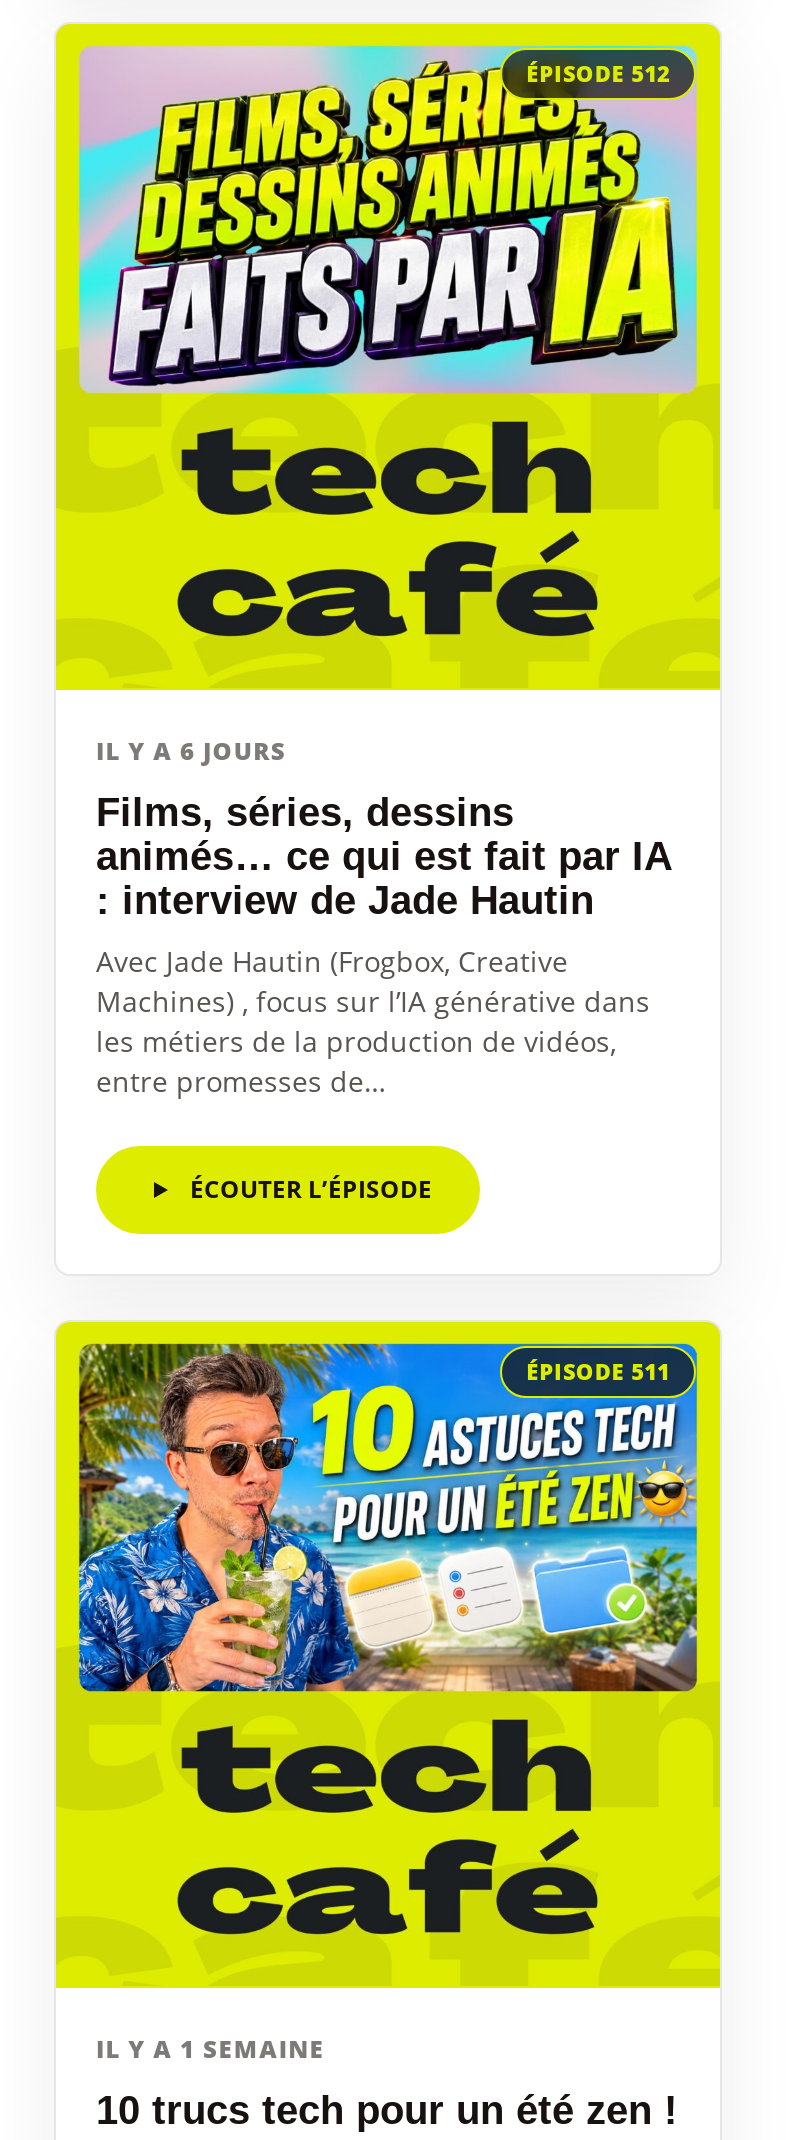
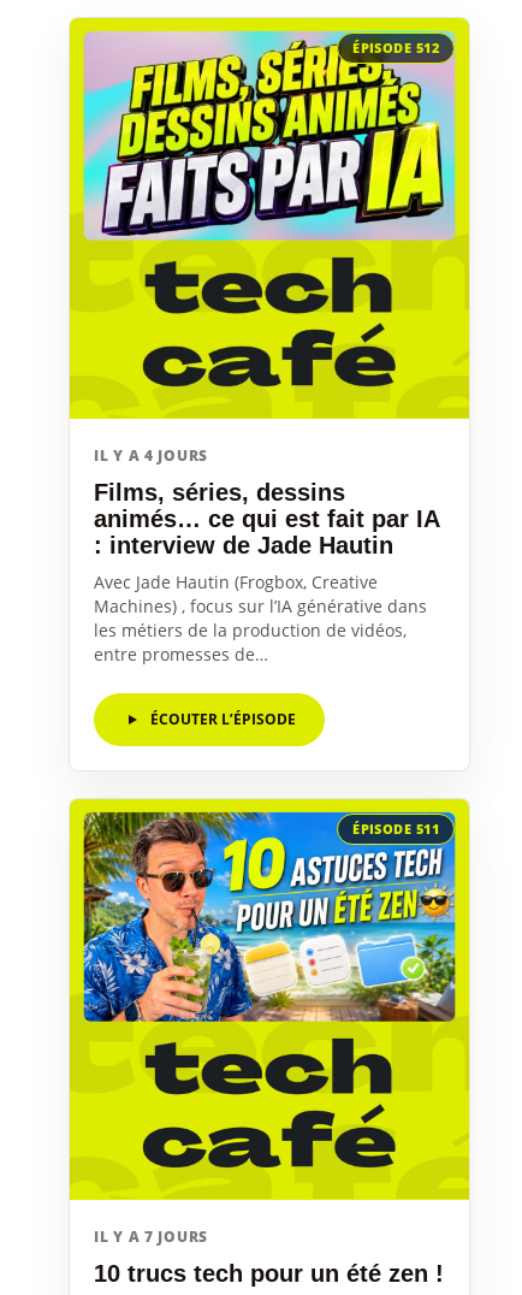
[96,733,286,767] IL Y A 6 JOURS -> [94,445,208,465] IL Y A 4 JOURS
[96,2031,325,2065] IL Y A 1 SEMAINE -> [94,1226,208,1246] IL Y A 7 JOURS

